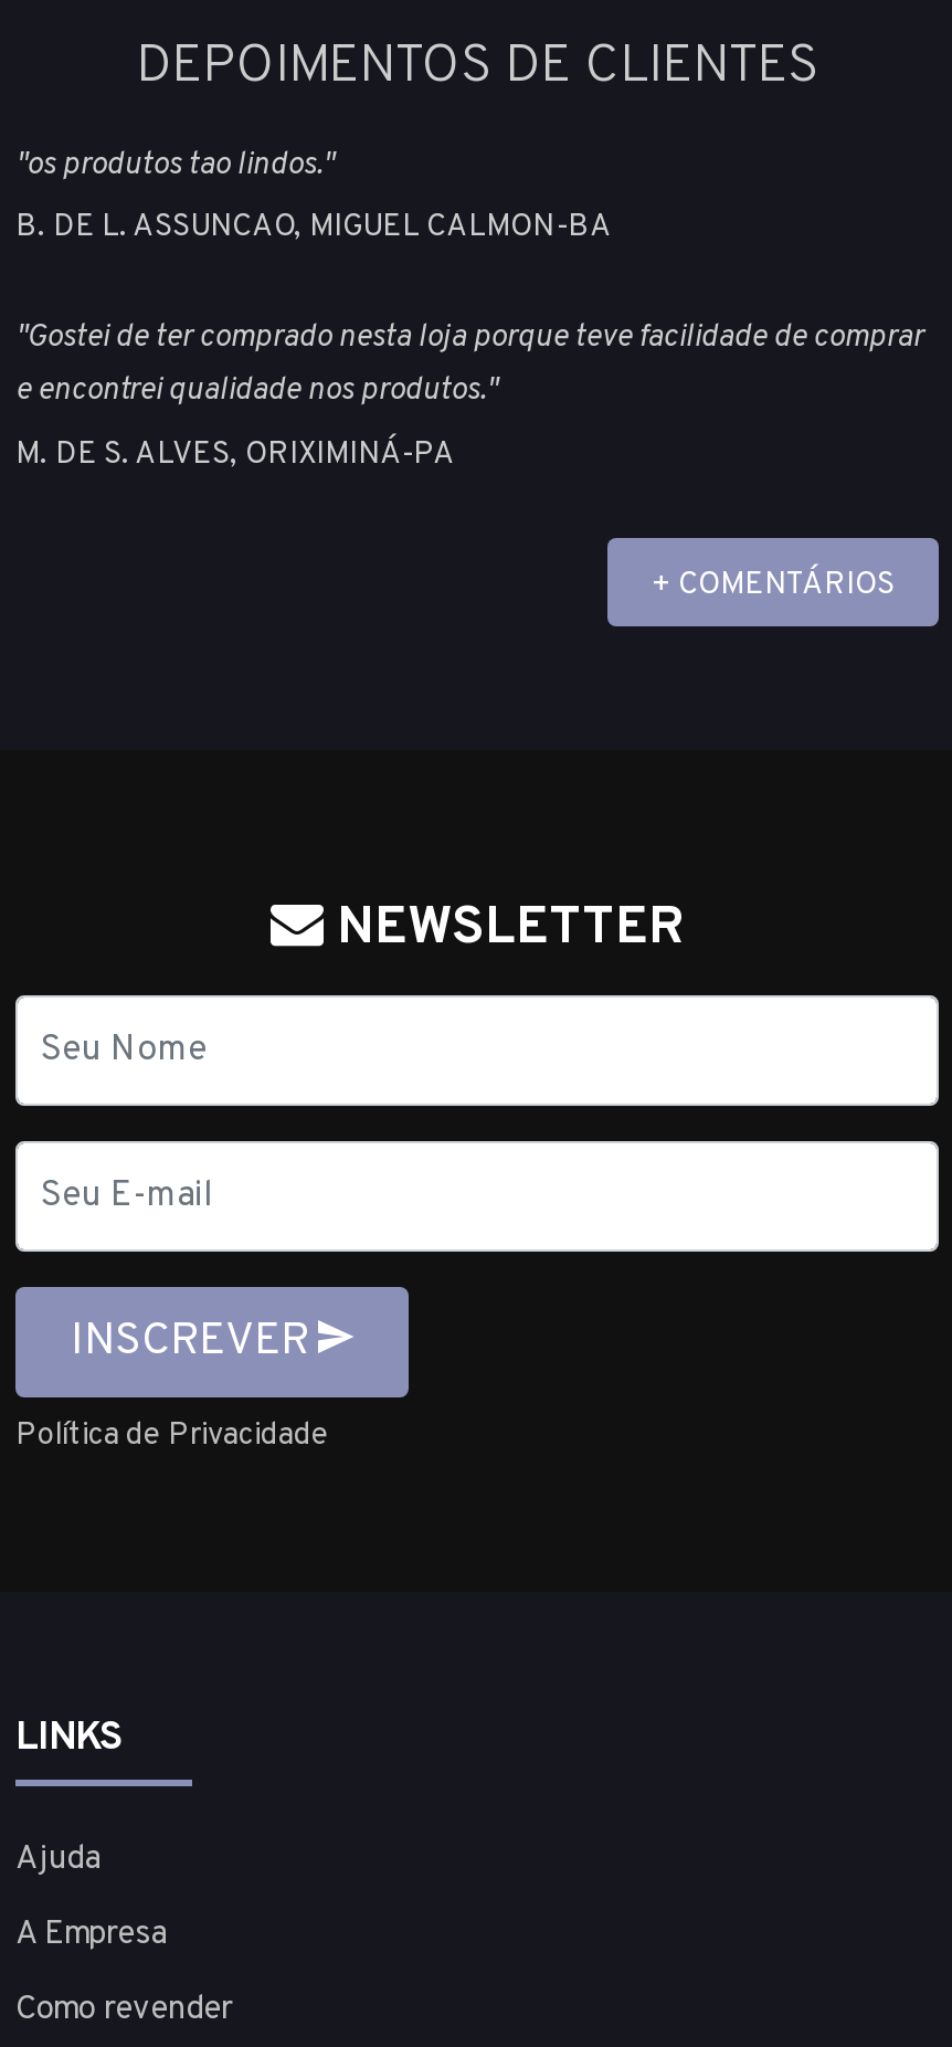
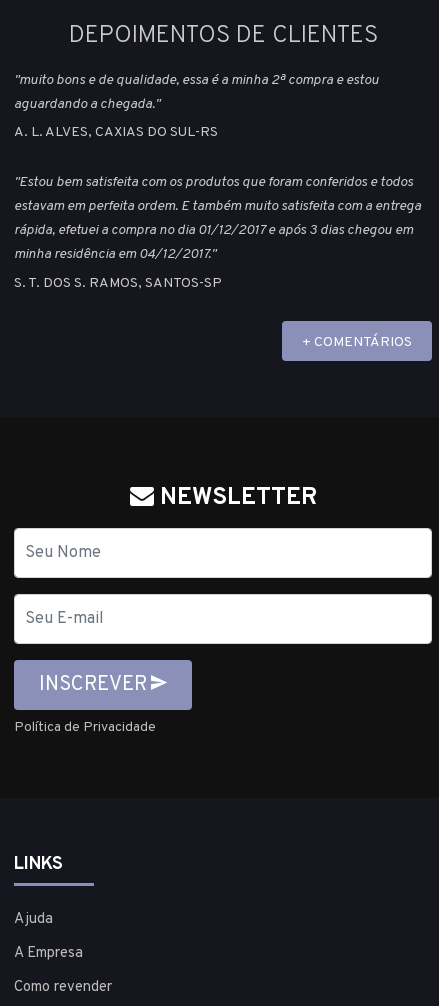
[15,146,334,184] "os produtos tao lindos." -> [14,72,379,113] "muito bons e de qualidade, essa é a minha 2ª compra e estou | aguardando a chegada."
[15,210,612,247] B. DE L. ASSUNCAO, MIGUEL CALMON-BA -> [14,124,218,141] A. L. ALVES, CAXIAS DO SUL-RS
[15,319,923,410] "Gostei de ter comprado nesta loja porque teve facilidade de comprar | e encontrei qualidade nos produtos." -> [14,174,421,263] "Estou bem satisfeita com os produtos que foram conferidos e todos | estavam em perfeita ordem. E também muito satisfeita com a entrega | rápida, efetuei a compra no dia 01/12/2017 e após 3 dias chegou em | minha residência em 04/12/2017."
[15,436,455,473] M. DE S. ALVES, ORIXIMINÁ-PA -> [14,275,222,292] S. T. DOS S. RAMOS, SANTOS-SP

